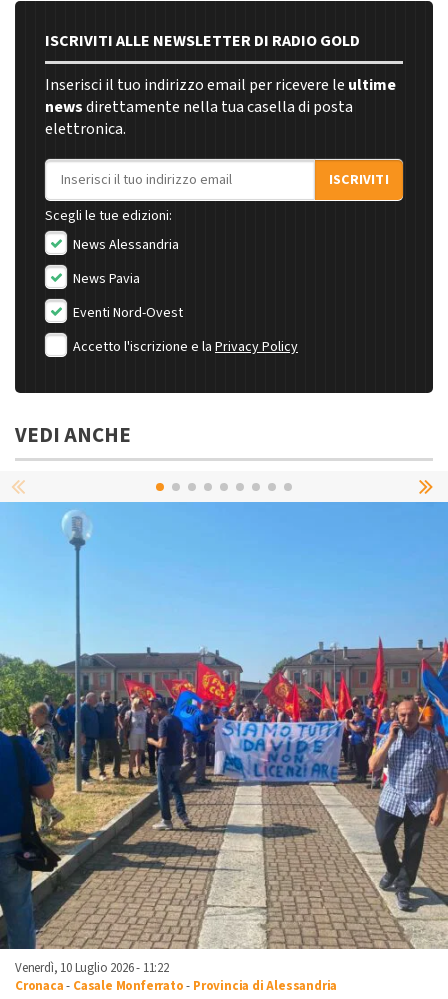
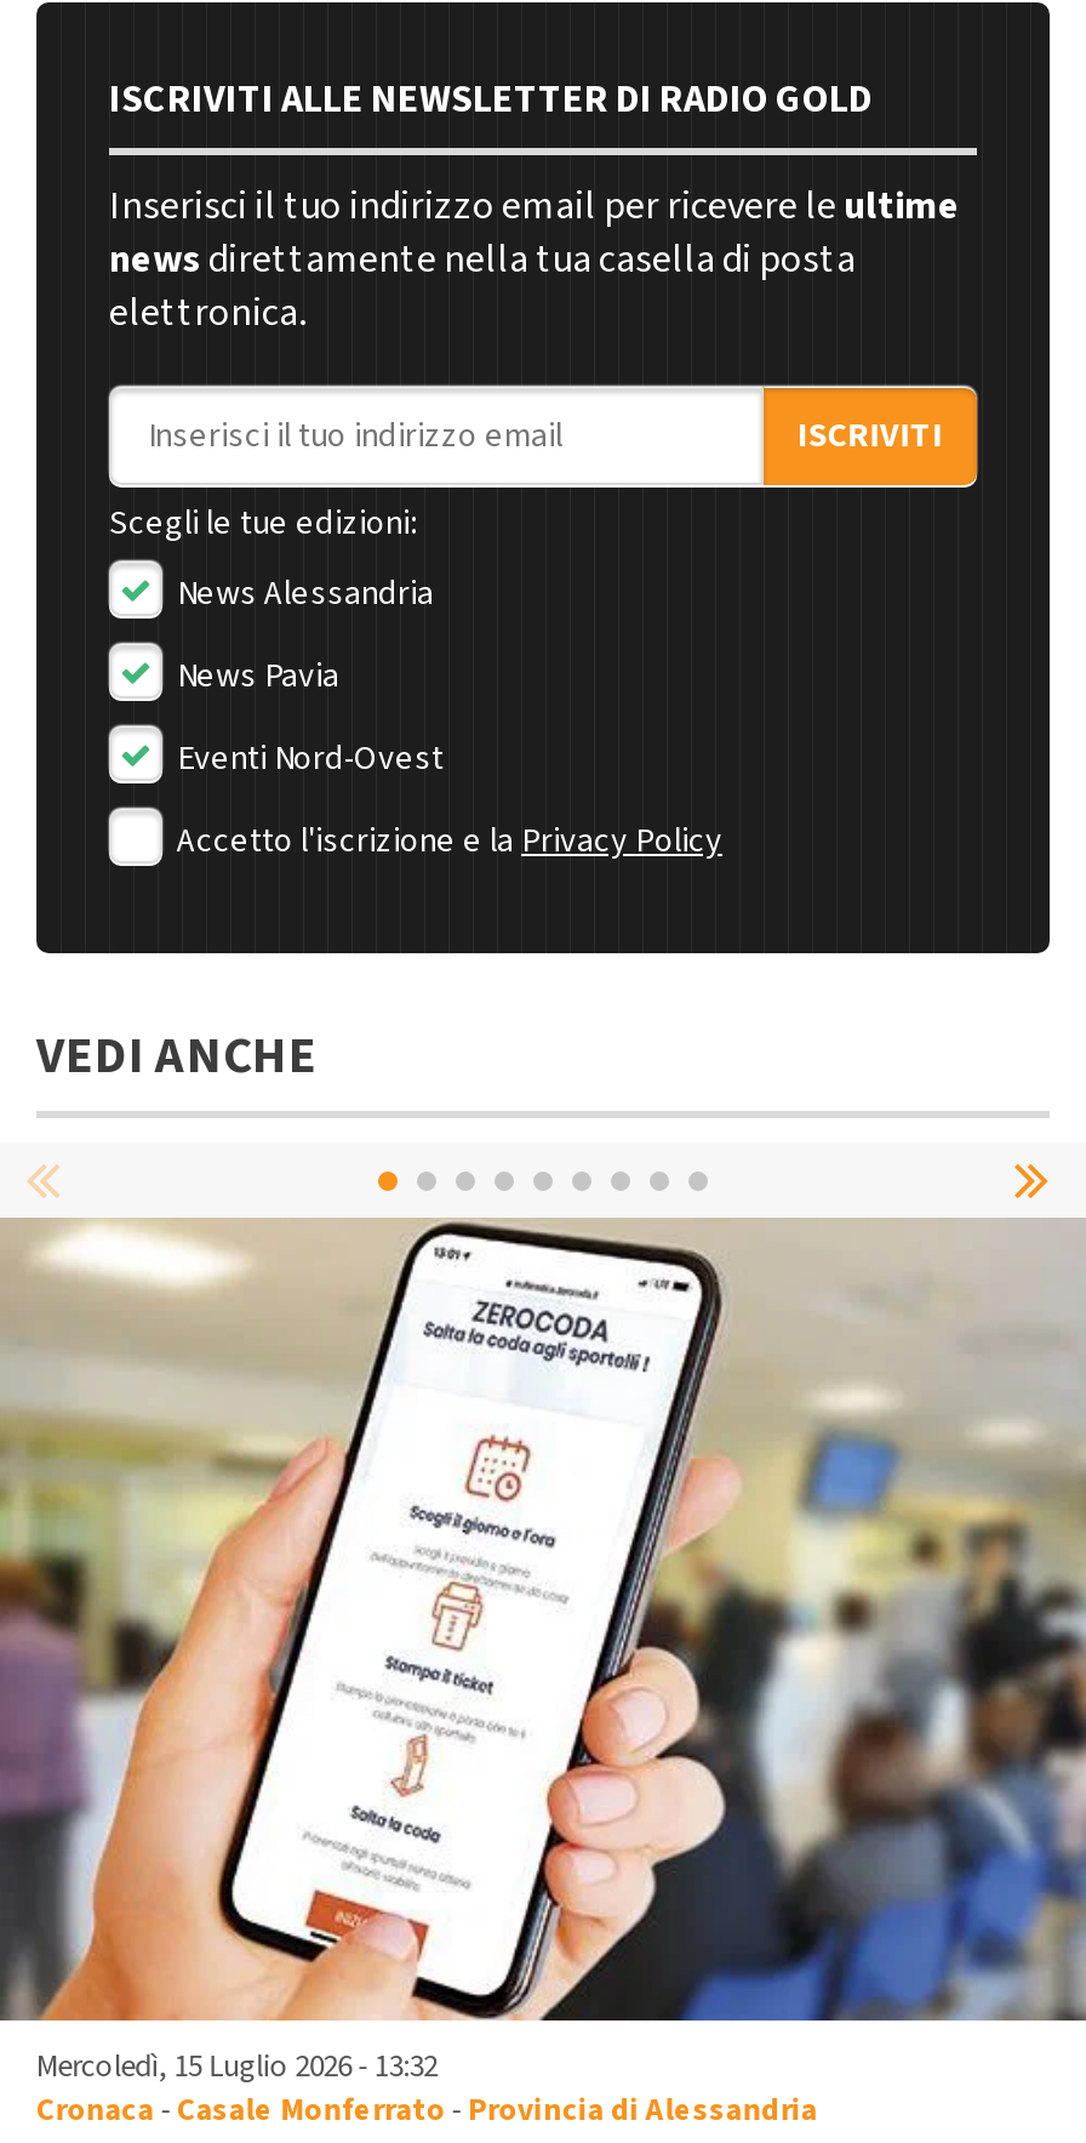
[3,501,445,977] [image] | Venerdì, 10 Luglio 2026 - 11:22 -> [7,1218,1079,2089] [image] | Mercoledì, 15 Luglio 2026 - 13:32

